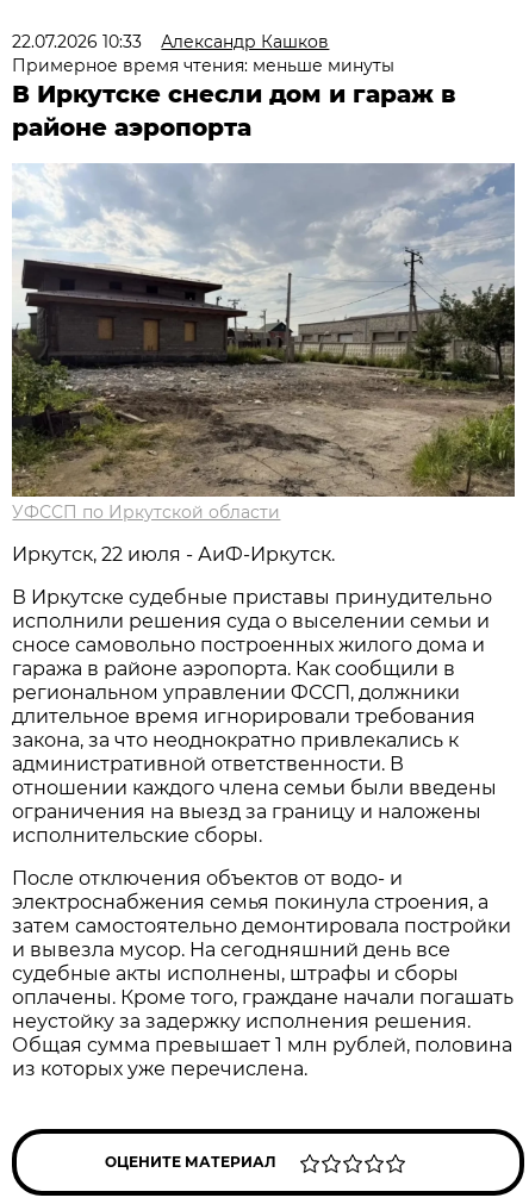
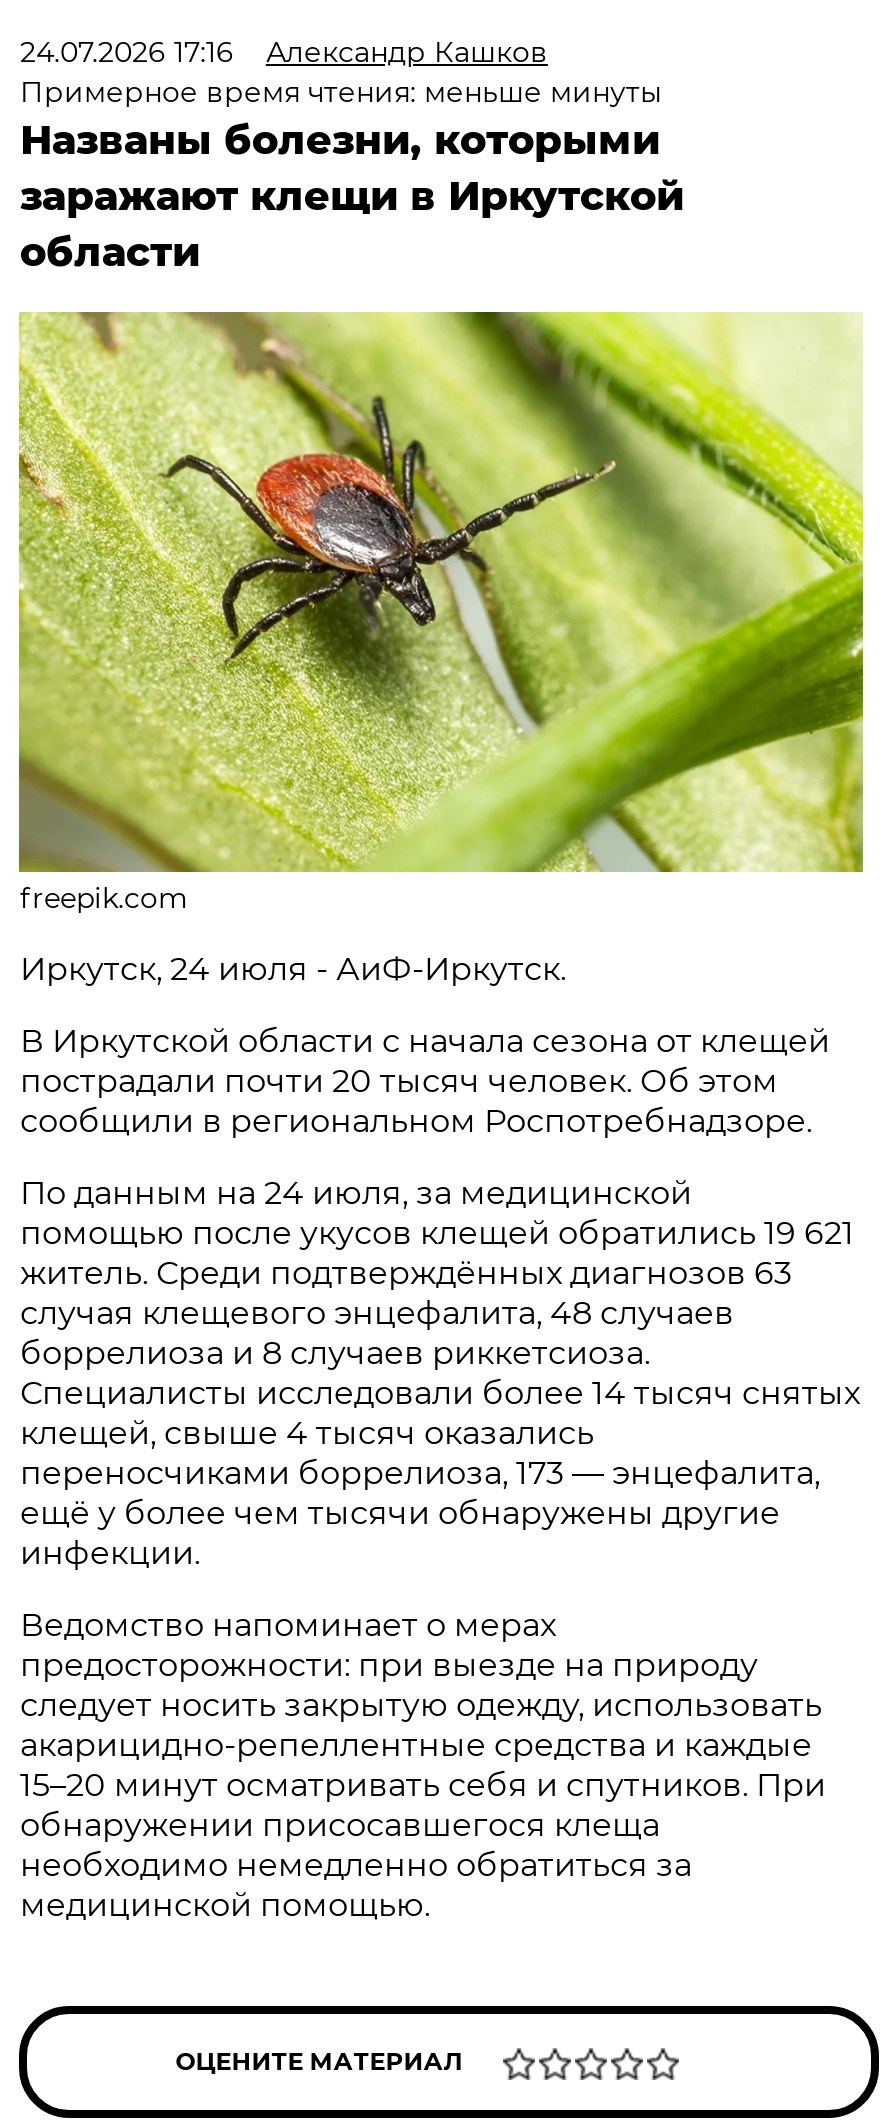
[12,31,329,52] 22.07.2026 10:33 Александр Кашков -> [20,34,548,70] 24.07.2026 17:16 Александр Кашков
[12,80,457,141] В Иркутске снесли дом и гараж в | районе аэропорта -> [20,116,684,276] Названы болезни, которыми | заражают клещи в Иркутской | области
[11,162,516,1080] [image] | УФССП по Иркутской области | Иркутск, 22 июля - АиФ-Иркутск. | В Иркутске судебные приставы принудительно | исполнили решения суда о выселении семьи и | сносе самовольно построенных жилого дома и | гаража в районе аэропорта. Как сообщили в | региональном управлении ФССП, должники | длительное время игнорировали требования | закона, за что неоднократно привлекались к | административной ответственности. В | отношении каждого члена семьи были введены | ограничения на выезд за границу и наложены | исполнительские сборы. | После отключения объектов от водо- и | электроснабжения семья покинула строения, а | затем самостоятельно демонтировала постройки | и вывезла мусор. На сегодняшний день все | судебные акты исполнены, штрафы и сборы | оплачены. Кроме того, граждане начали погашать | неустойку за задержку исполнения решения. | Общая сумма превышает 1 млн рублей, половина | из которых уже перечислена. -> [17,310,865,1924] [image] | freepik.com | Иркутск, 24 июля - АиФ-Иркутск. | В Иркутской области с начала сезона от клещей | пострадали почти 20 тысяч человек. Об этом | сообщили в региональном Роспотребнадзоре. | По данным на 24 июля, за медицинской | помощью после укусов клещей обратились 19 621 | житель. Среди подтверждённых диагнозов 63 | случая клещевого энцефалита, 48 случаев | боррелиоза и 8 случаев риккетсиоза. | Специалисты исследовали более 14 тысяч снятых | клещей, свыше 4 тысяч оказались | переносчиками боррелиоза, 173 — энцефалита, | ещё у более чем тысячи обнаружены другие | инфекции. | Ведомство напоминает о мерах | предосторожности: при выезде на природу | следует носить закрытую одежду, использовать | акарицидно-репеллентные средства и каждые | 15–20 минут осматривать себя и спутников. При | обнаружении присосавшегося клеща | необходимо немедленно обратиться за | медицинской помощью.

